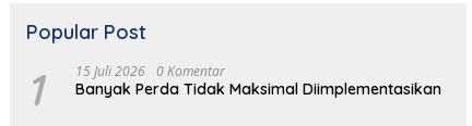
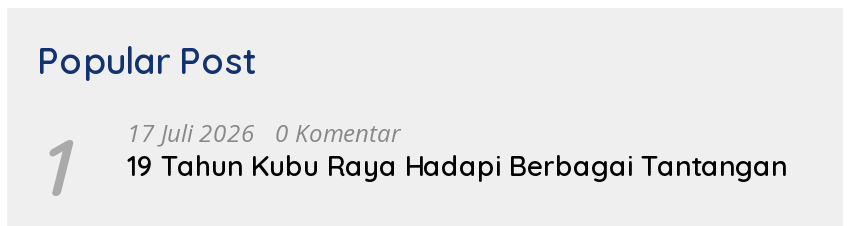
[75,62,441,99] 15 Juli 2026 0 Komentar | Banyak Perda Tidak Maksimal Diimplementasikan -> [127,115,787,183] 17 Juli 2026 0 Komentar | 19 Tahun Kubu Raya Hadapi Berbagai Tantangan

